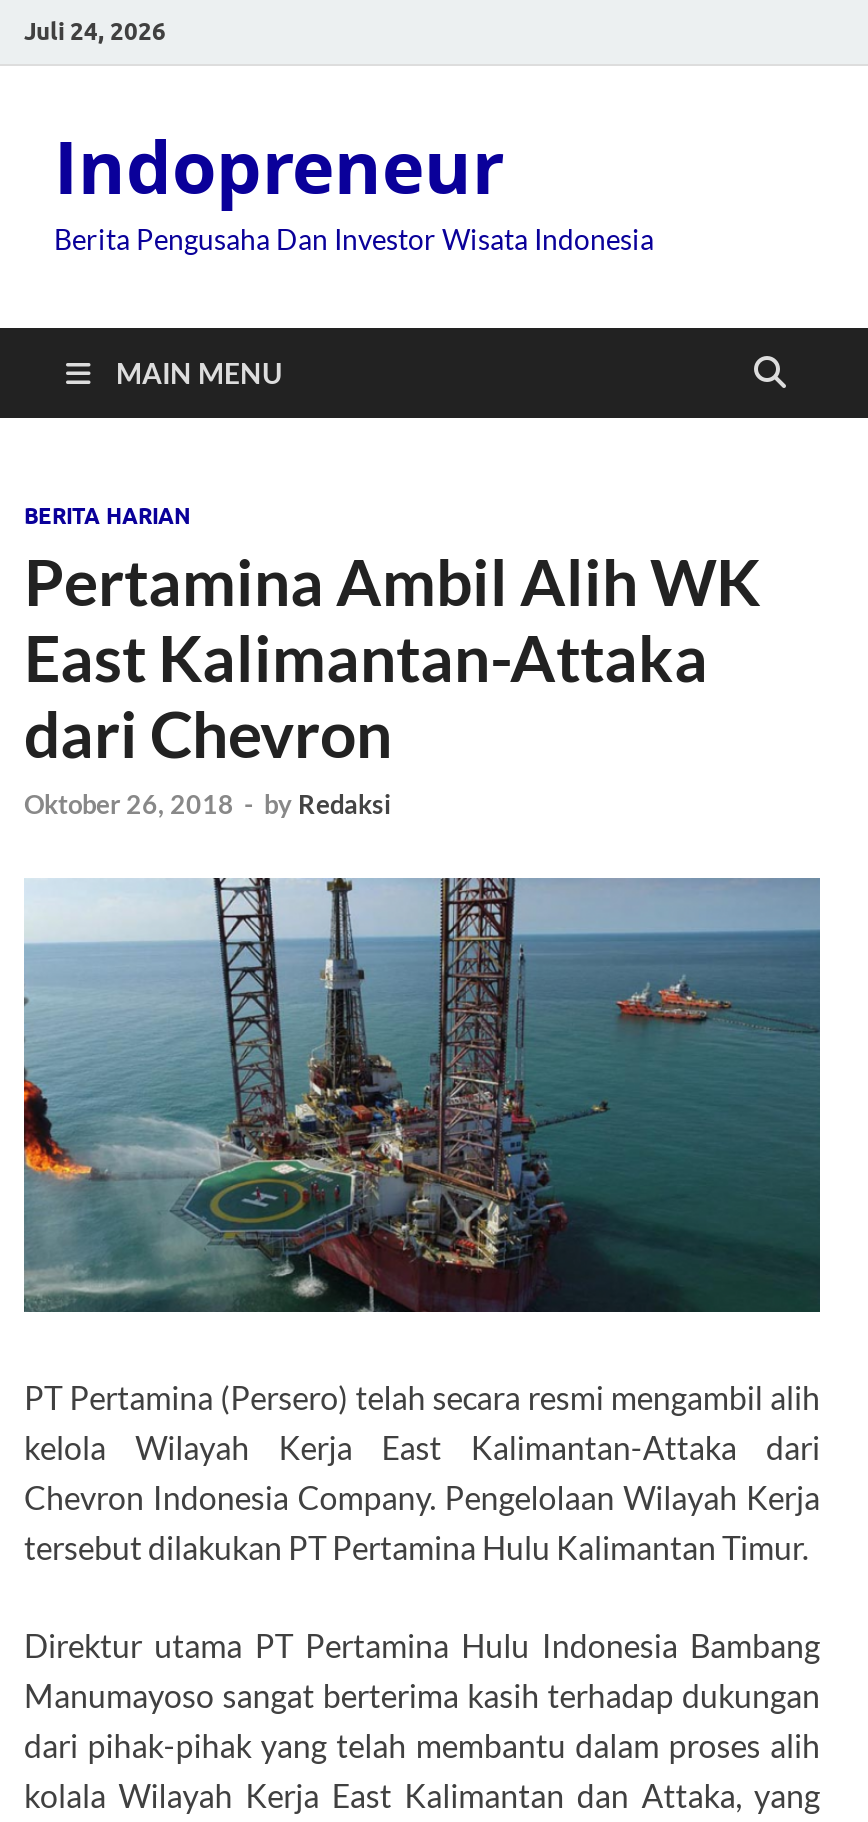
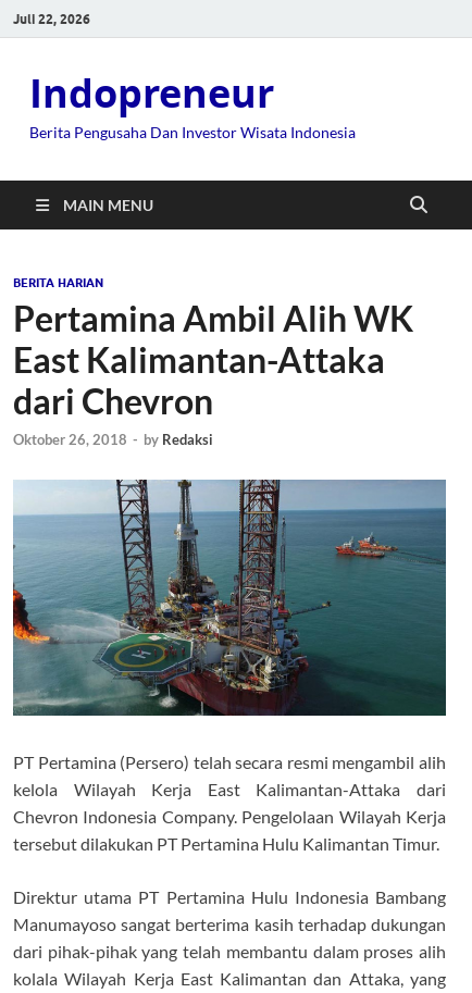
[24,15,166,45] Juli 24, 2026 -> [13,10,90,27] Juli 22, 2026

